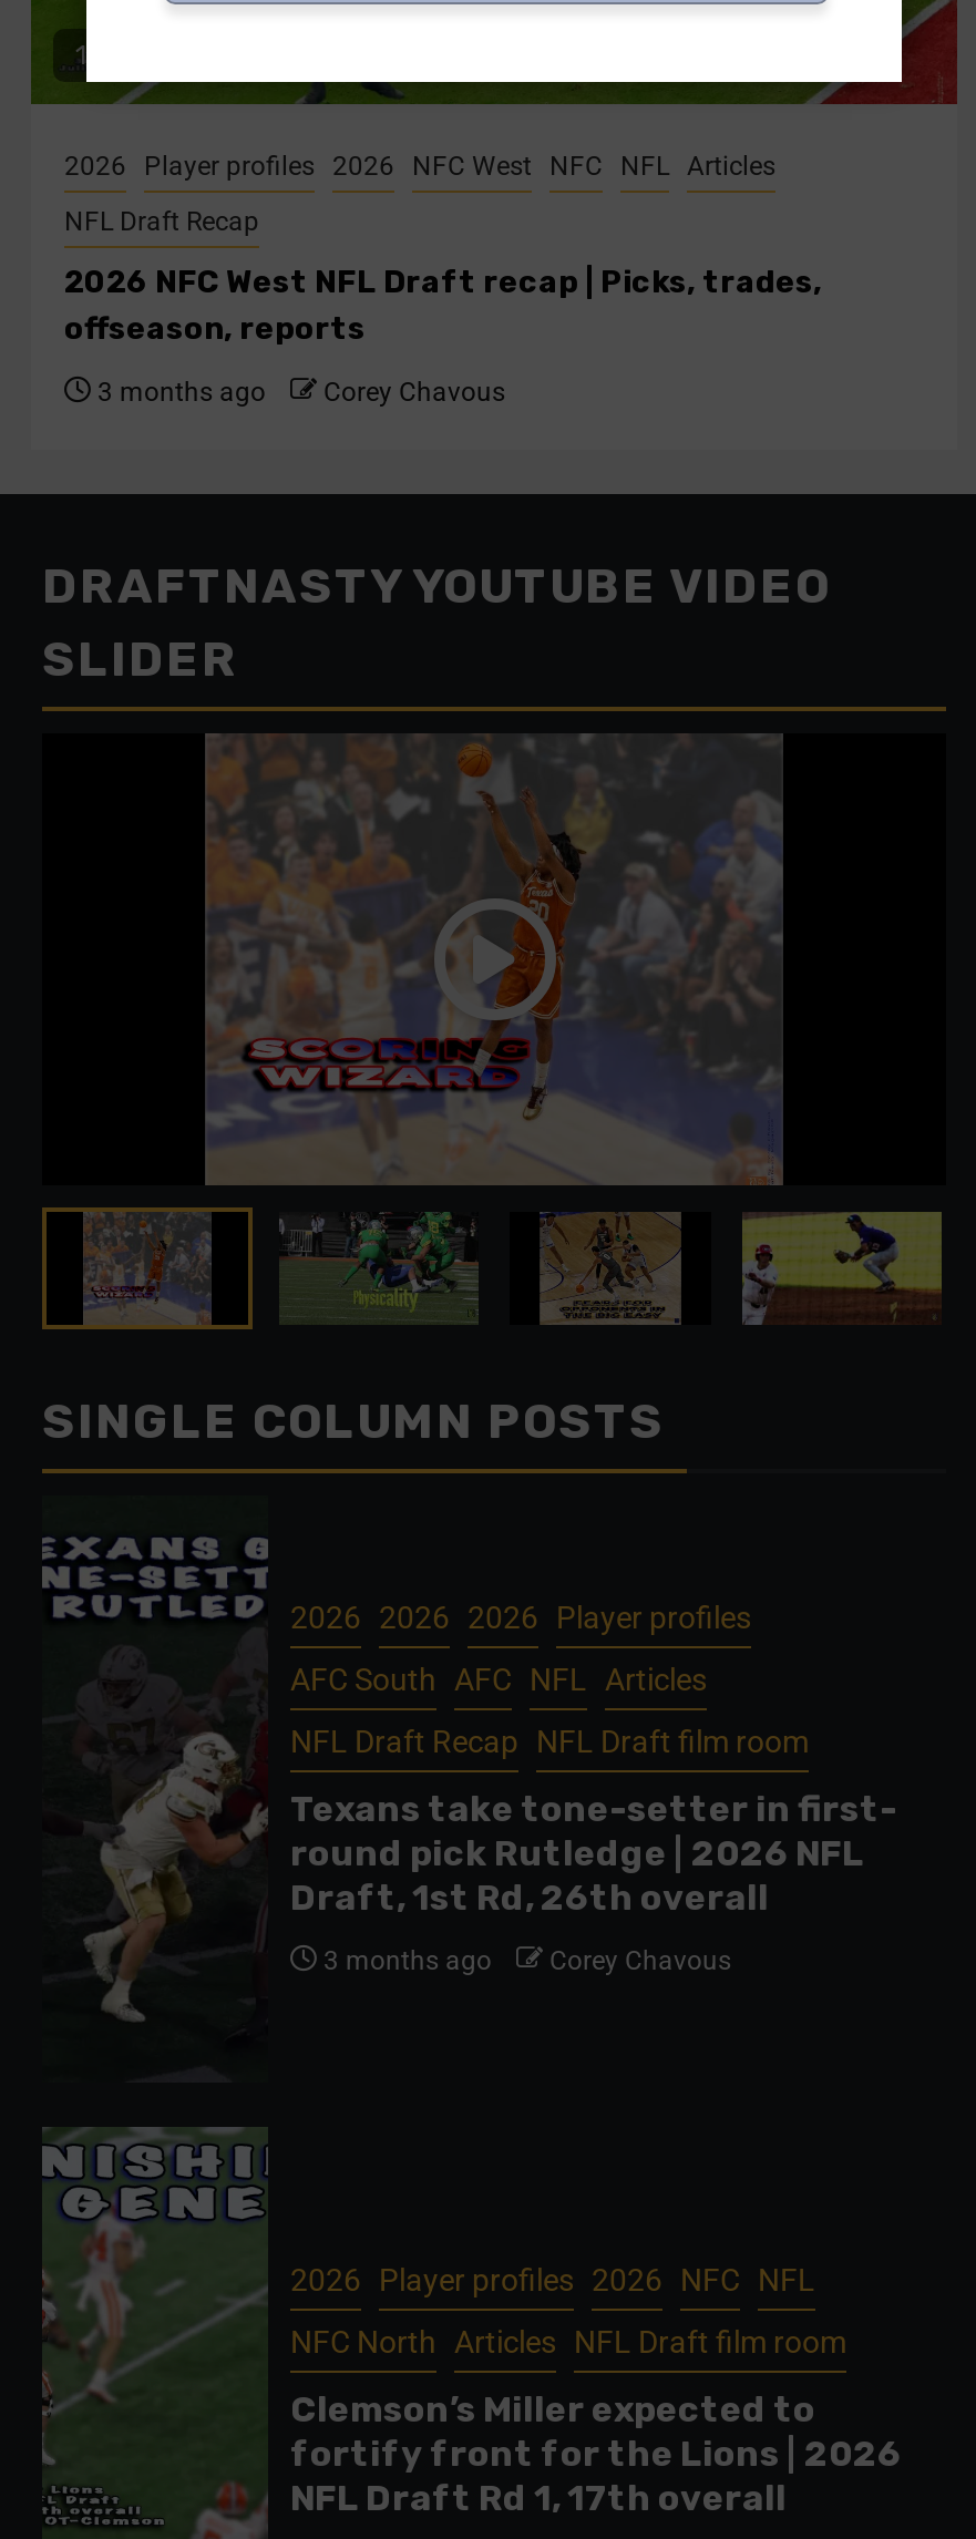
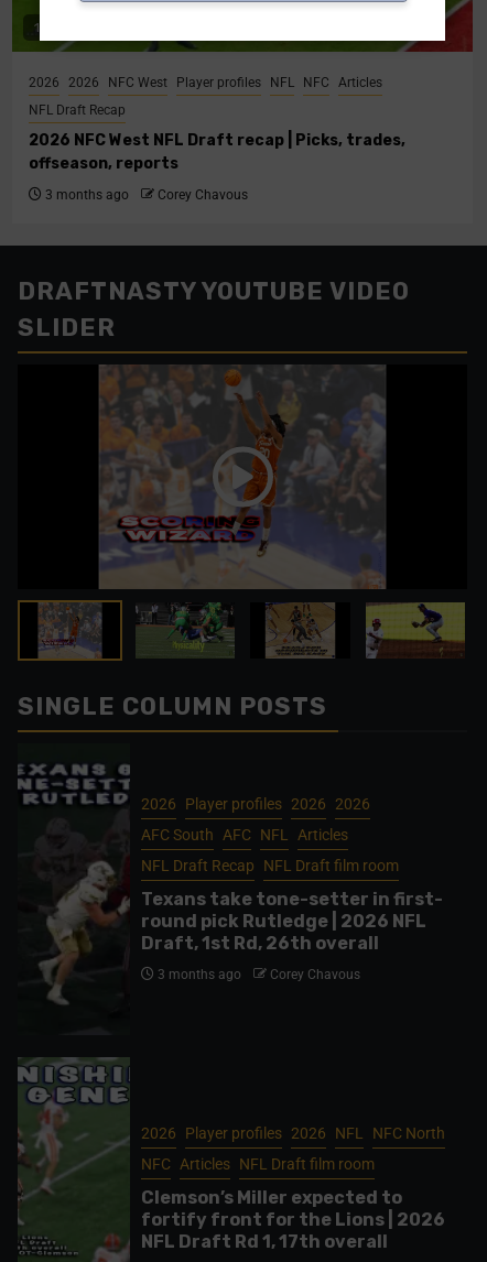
[64,151,775,182] 2026 Player profiles 2026 NFC West NFC NFL Articles -> [29,75,382,90] 2026 2026 NFC West Player profiles NFL NFC Articles
[290,1601,751,1636] 2026 2026 2026 Player profiles -> [141,796,370,813] 2026 Player profiles 2026 2026
[290,2263,815,2298] 2026 Player profiles 2026 NFC NFL -> [141,1125,445,1142] 2026 Player profiles 2026 NFL NFC North
[290,2325,846,2360] NFC North Articles NFL Draft film room -> [141,1156,375,1173] NFC Articles NFL Draft film room

